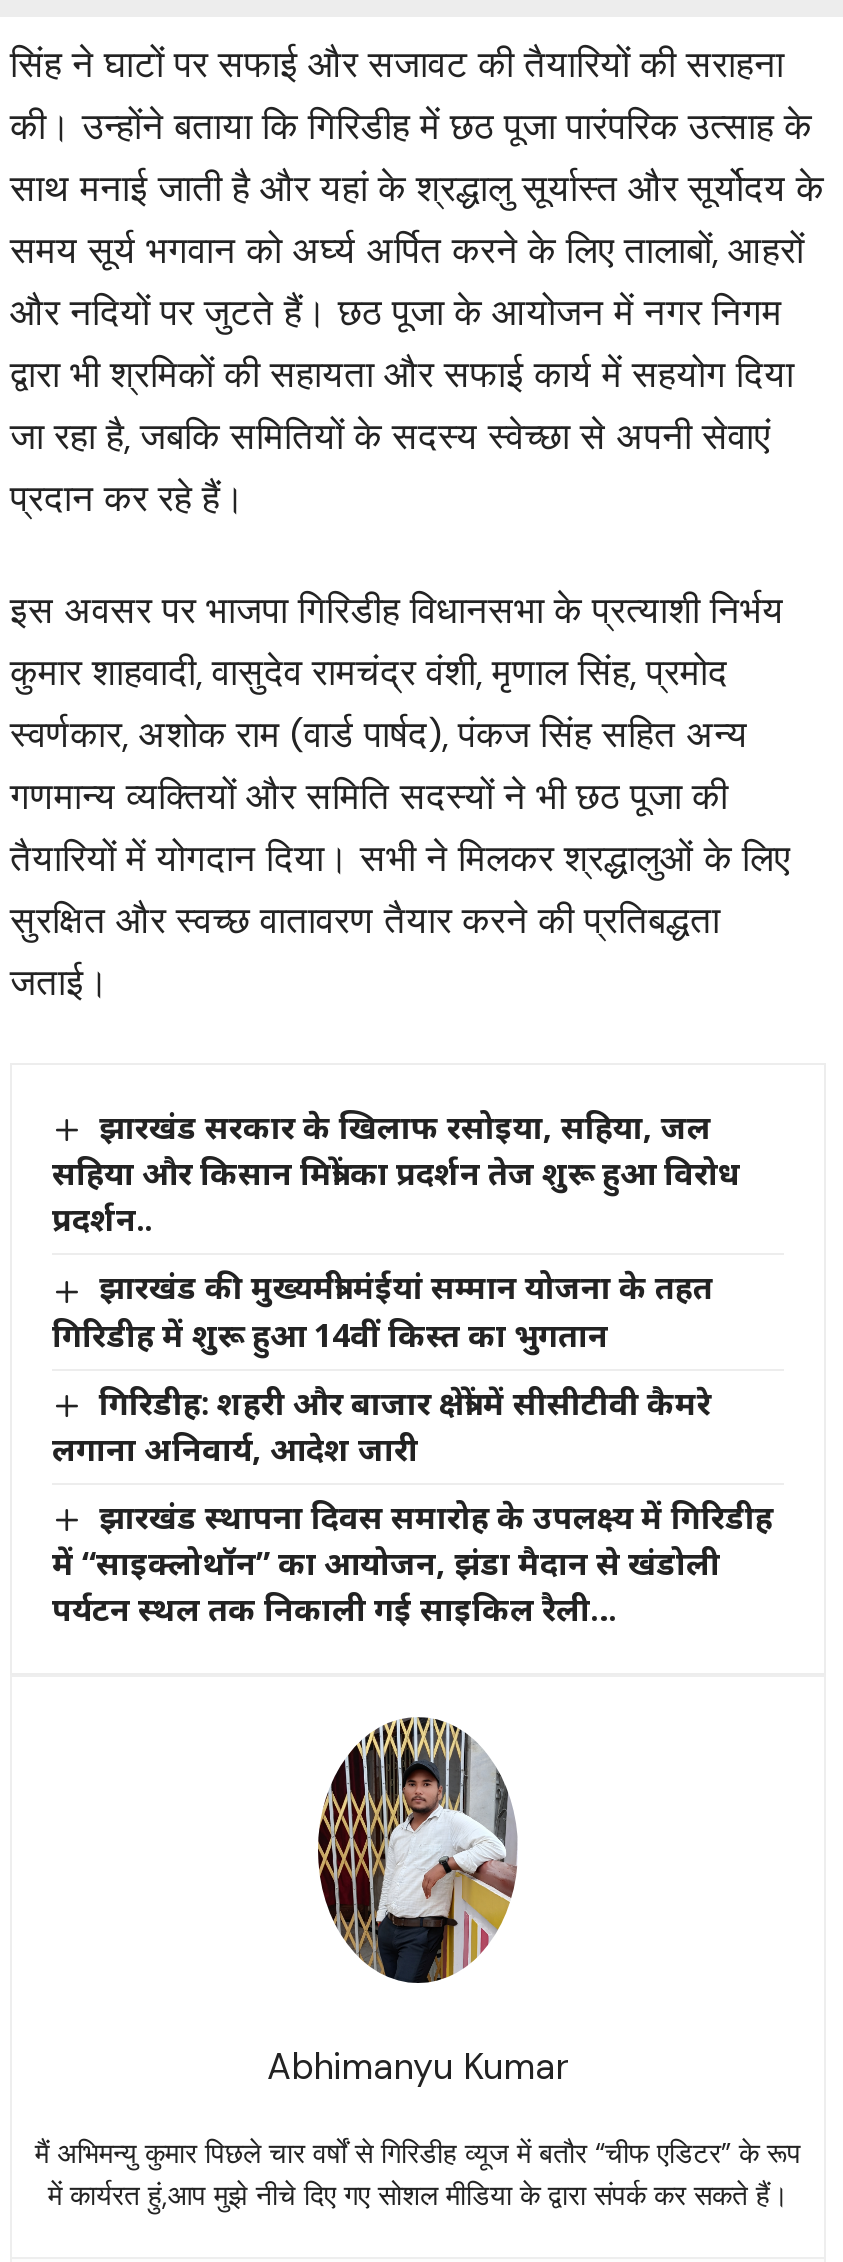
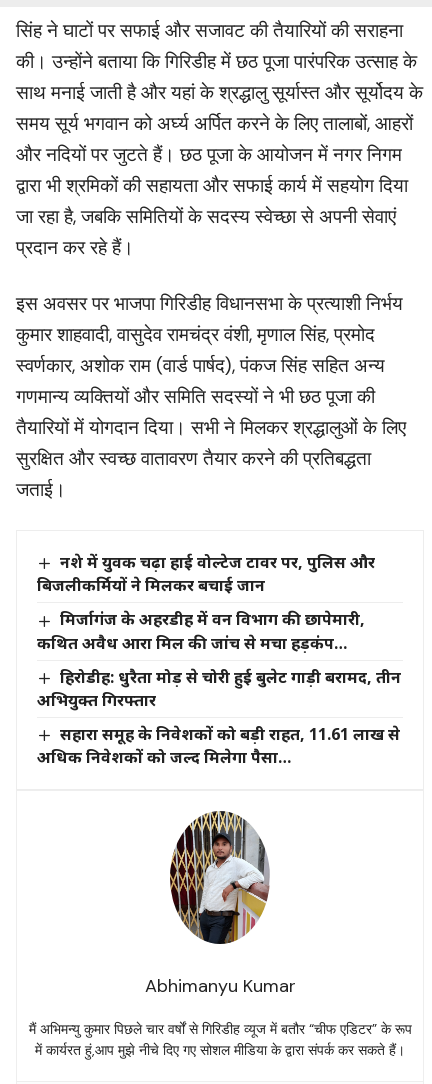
[52,1106,742,1242] झारखंड सरकार के खिलाफ रसोइया, सहिया, जल | सहिया और किसान मित्रों का प्रदर्शन तेज शुरू हुआ विरोध | प्रदर्शन.. -> [37,551,375,596] नशे में युवक चढ़ा हाई वोल्टेज टावर पर, पुलिस और | बिजलीकर्मियों ने मिलकर बचाई जान
[52,1266,713,1356] झारखंड की मुख्यमंत्री मंईयां सम्मान योजना के तहत | गिरिडीह में शुरू हुआ 14वीं किस्त का भुगतान -> [37,608,365,653] मिर्जागंज के अहरडीह में वन विभाग की छापेमारी, | कथित अवैध आरा मिल की जांच से मचा हड़कंप…
[52,1380,711,1470] गिरिडीह: शहरी और बाजार क्षेत्रों में सीसीटीवी कैमरे | लगाना अनिवार्य, आदेश जारी -> [37,665,401,711] हिरोडीह: धुरैता मोड़ से चोरी हुई बुलेट गाड़ी बरामद, तीन | अभियुक्त गिरफ्तार
[52,1494,773,1631] झारखंड स्थापना दिवस समारोह के उपलक्ष्य में गिरिडीह | में “साइक्लोथॉन” का आयोजन, झंडा मैदान से खंडोली | पर्यटन स्थल तक निकाली गई साइकिल रैली… -> [37,723,400,768] सहारा समूह के निवेशकों को बड़ी राहत, 11.61 लाख से | अधिक निवेशकों को जल्द मिलेगा पैसा…

